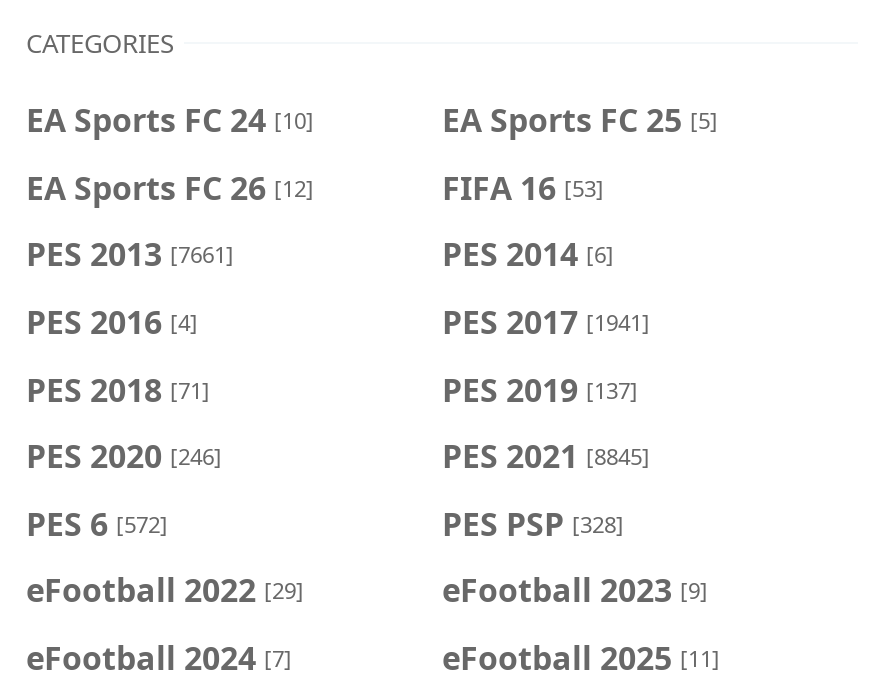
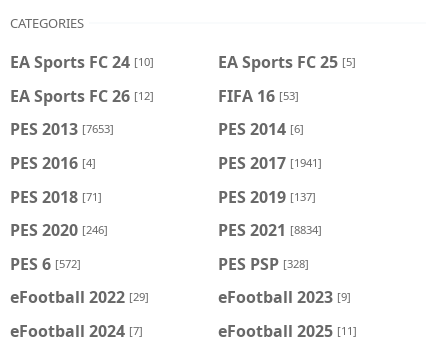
[26,233,234,277] PES 2013 [7661] -> [10,118,114,140] PES 2013 [7653]
[442,435,650,479] PES 2021 [8845] -> [218,219,322,241] PES 2021 [8834]

